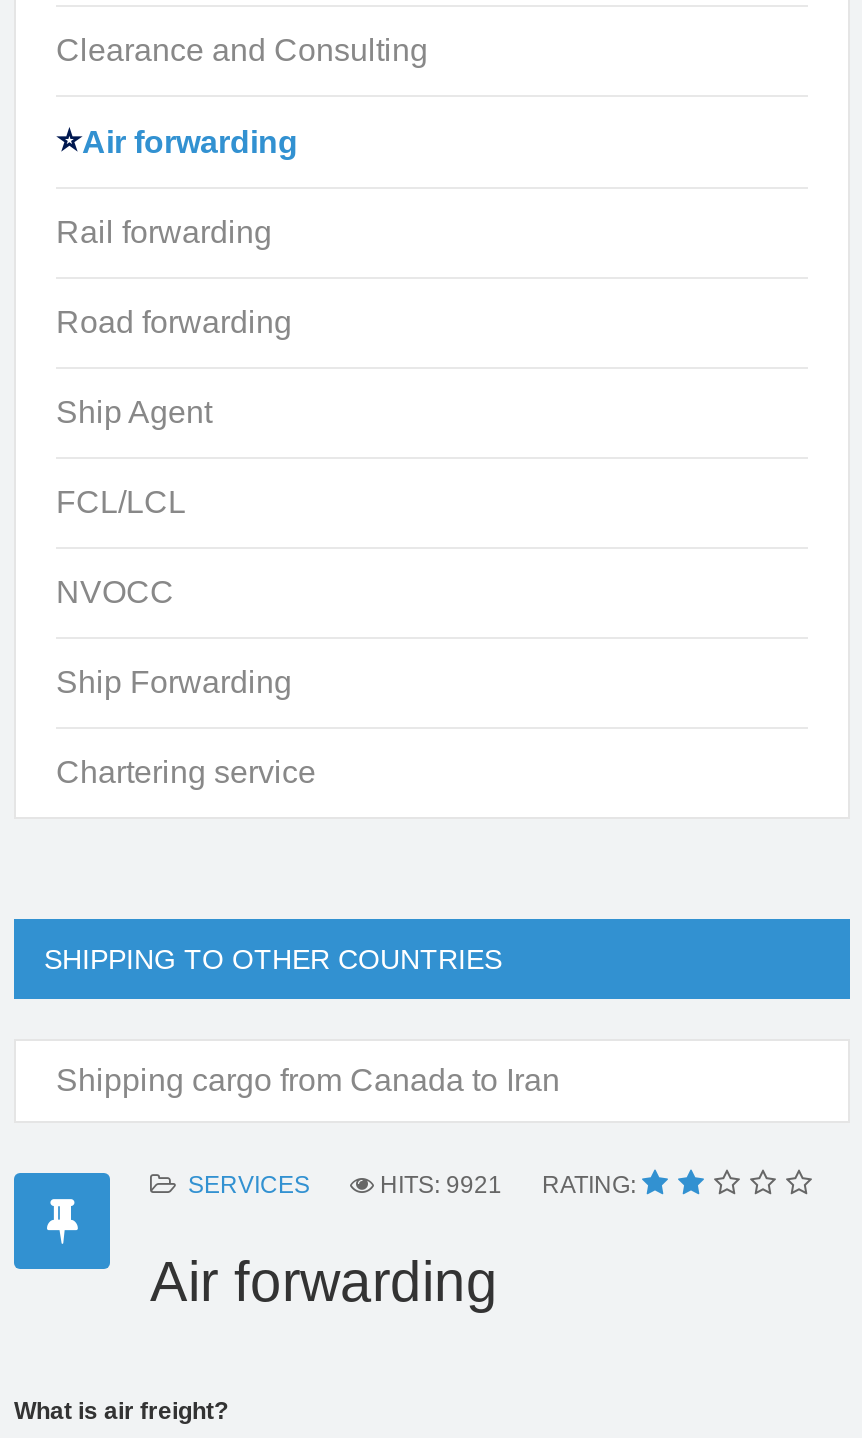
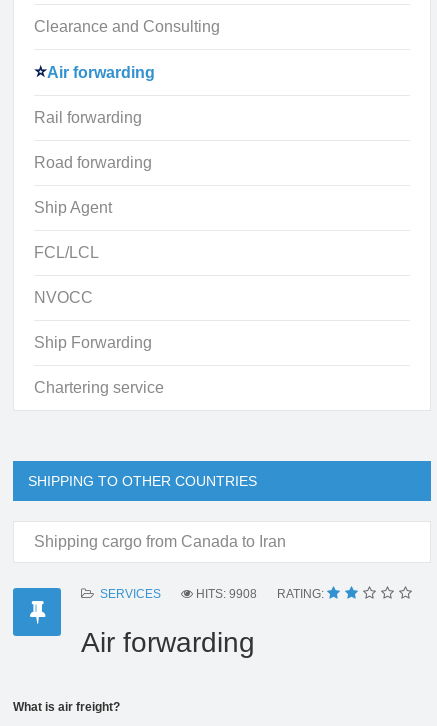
[380,1171,642,1199] HITS: 9921 RATING: -> [196,587,327,601] HITS: 9908 RATING:

